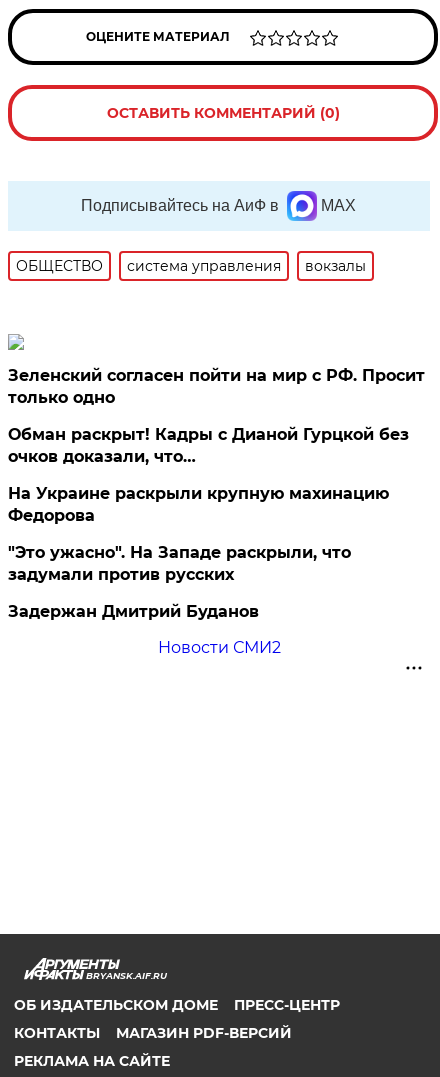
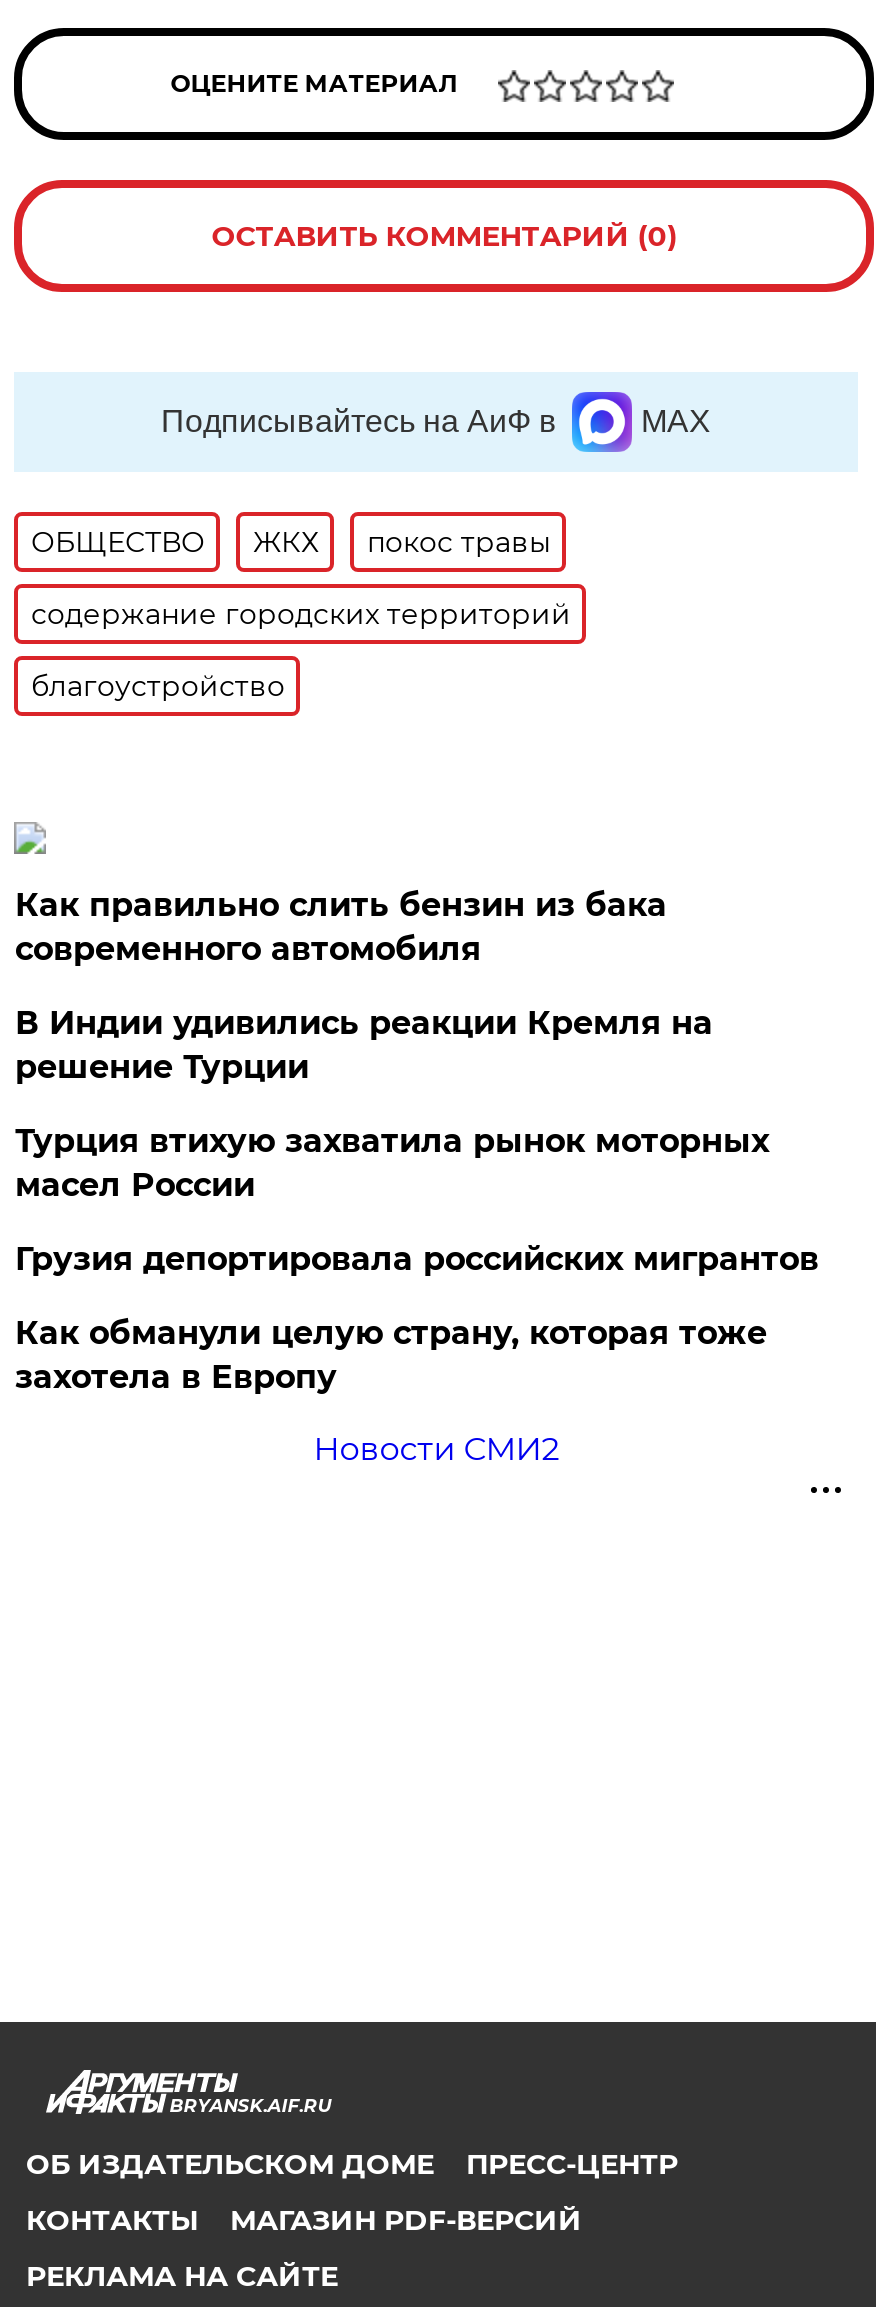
[127,257,366,275] система управления | вокзалы -> [31,524,571,704] ЖКХ | покос травы | содержание городских территорий | благоустройство
[8,366,425,621] Зеленский согласен пойти на мир с РФ. Просит | только одно | Обман раскрыт! Кадры с Дианой Гурцкой без | очков доказали, что… | На Украине раскрыли крупную махинацию | Федорова | "Это ужасно". На Западе раскрыли, что | задумали против русских | Задержан Дмитрий Буданов -> [15,886,819,1396] Как правильно слить бензин из бака | современного автомобиля | В Индии удивились реакции Кремля на | решение Турции | Турция втихую захватила рынок моторных | масел России | Грузия депортировала российских мигрантов | Как обманули целую страну, которая тоже | захотела в Европу

